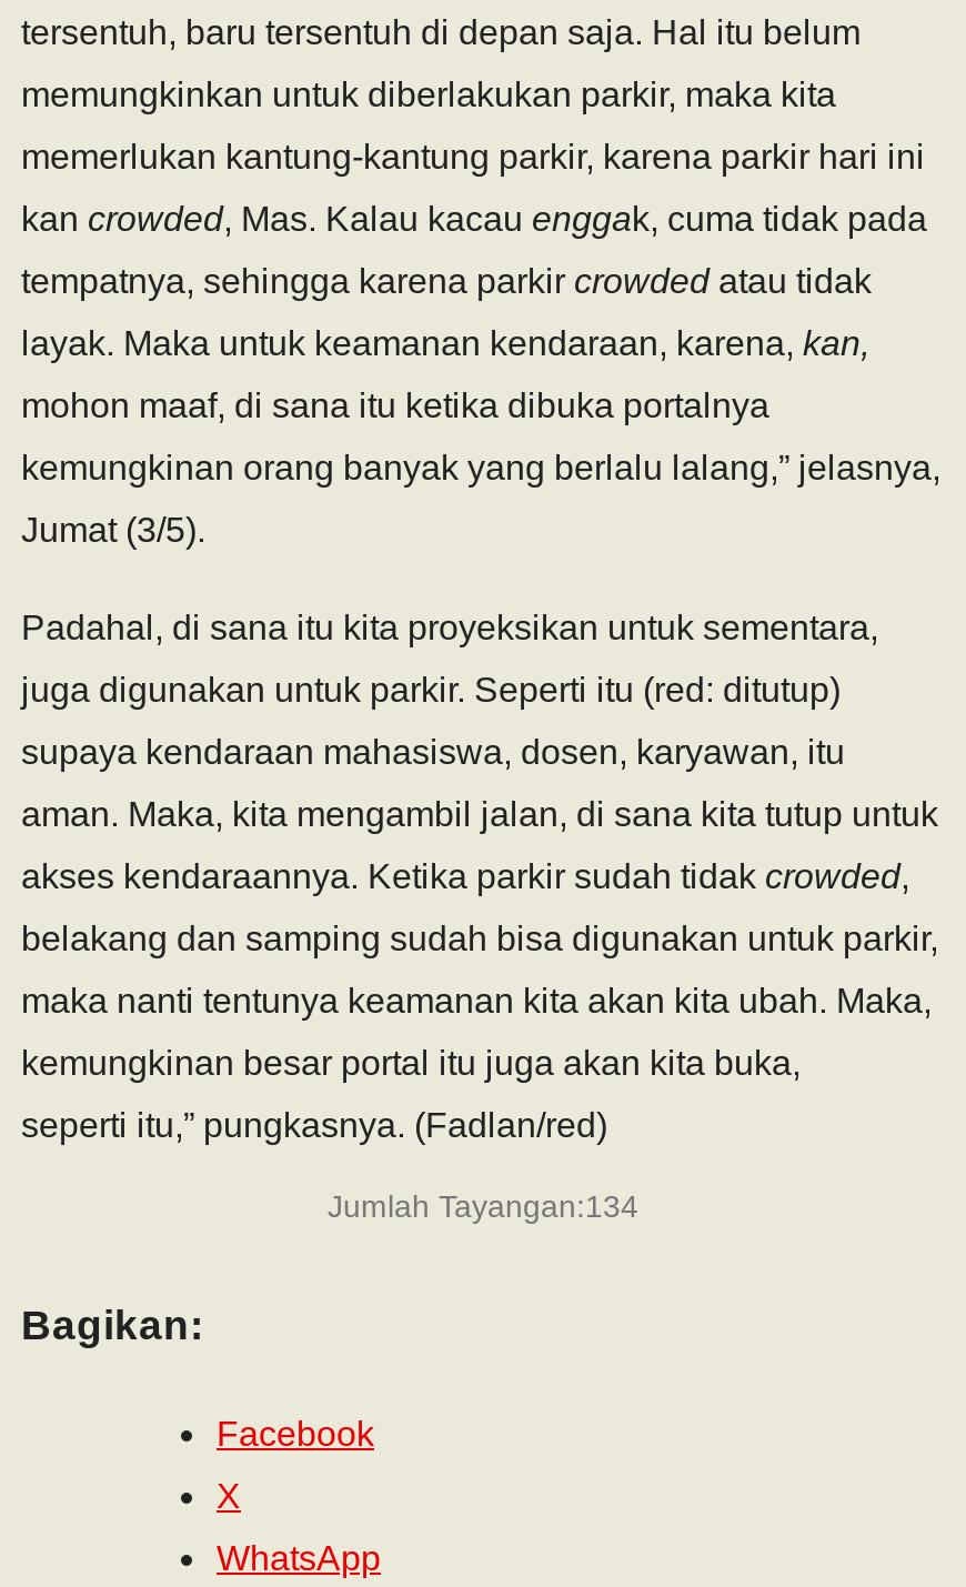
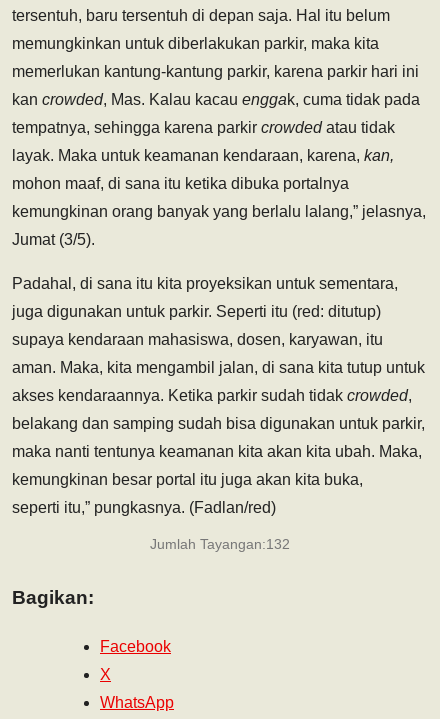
[328,1188,638,1223] Jumlah Tayangan: 134 -> [150,536,290,552] Jumlah Tayangan: 132

